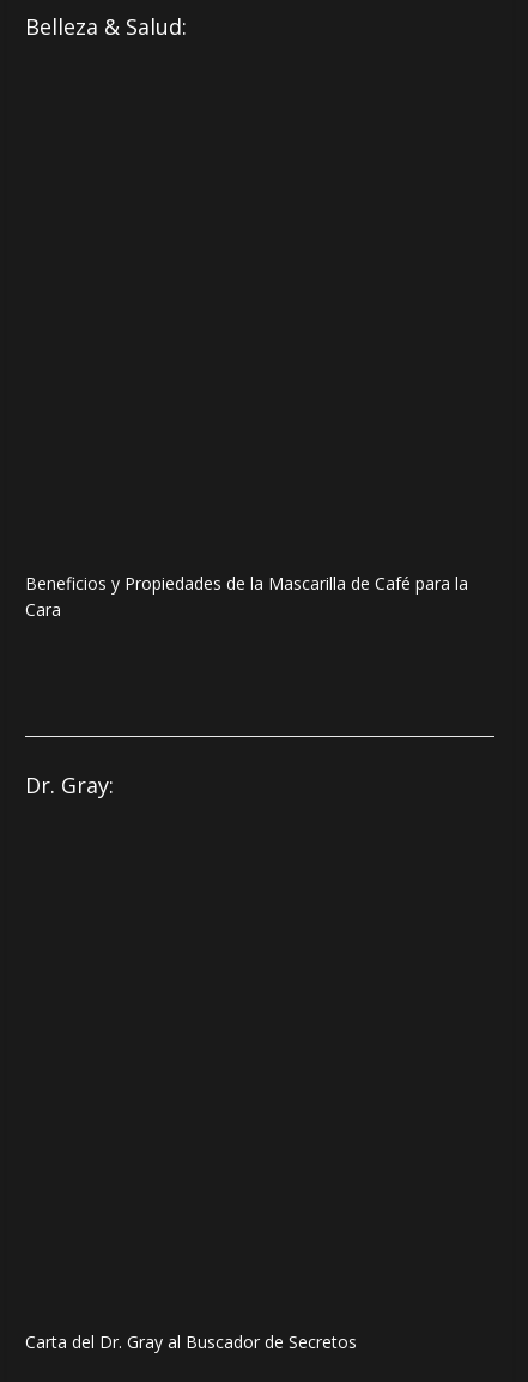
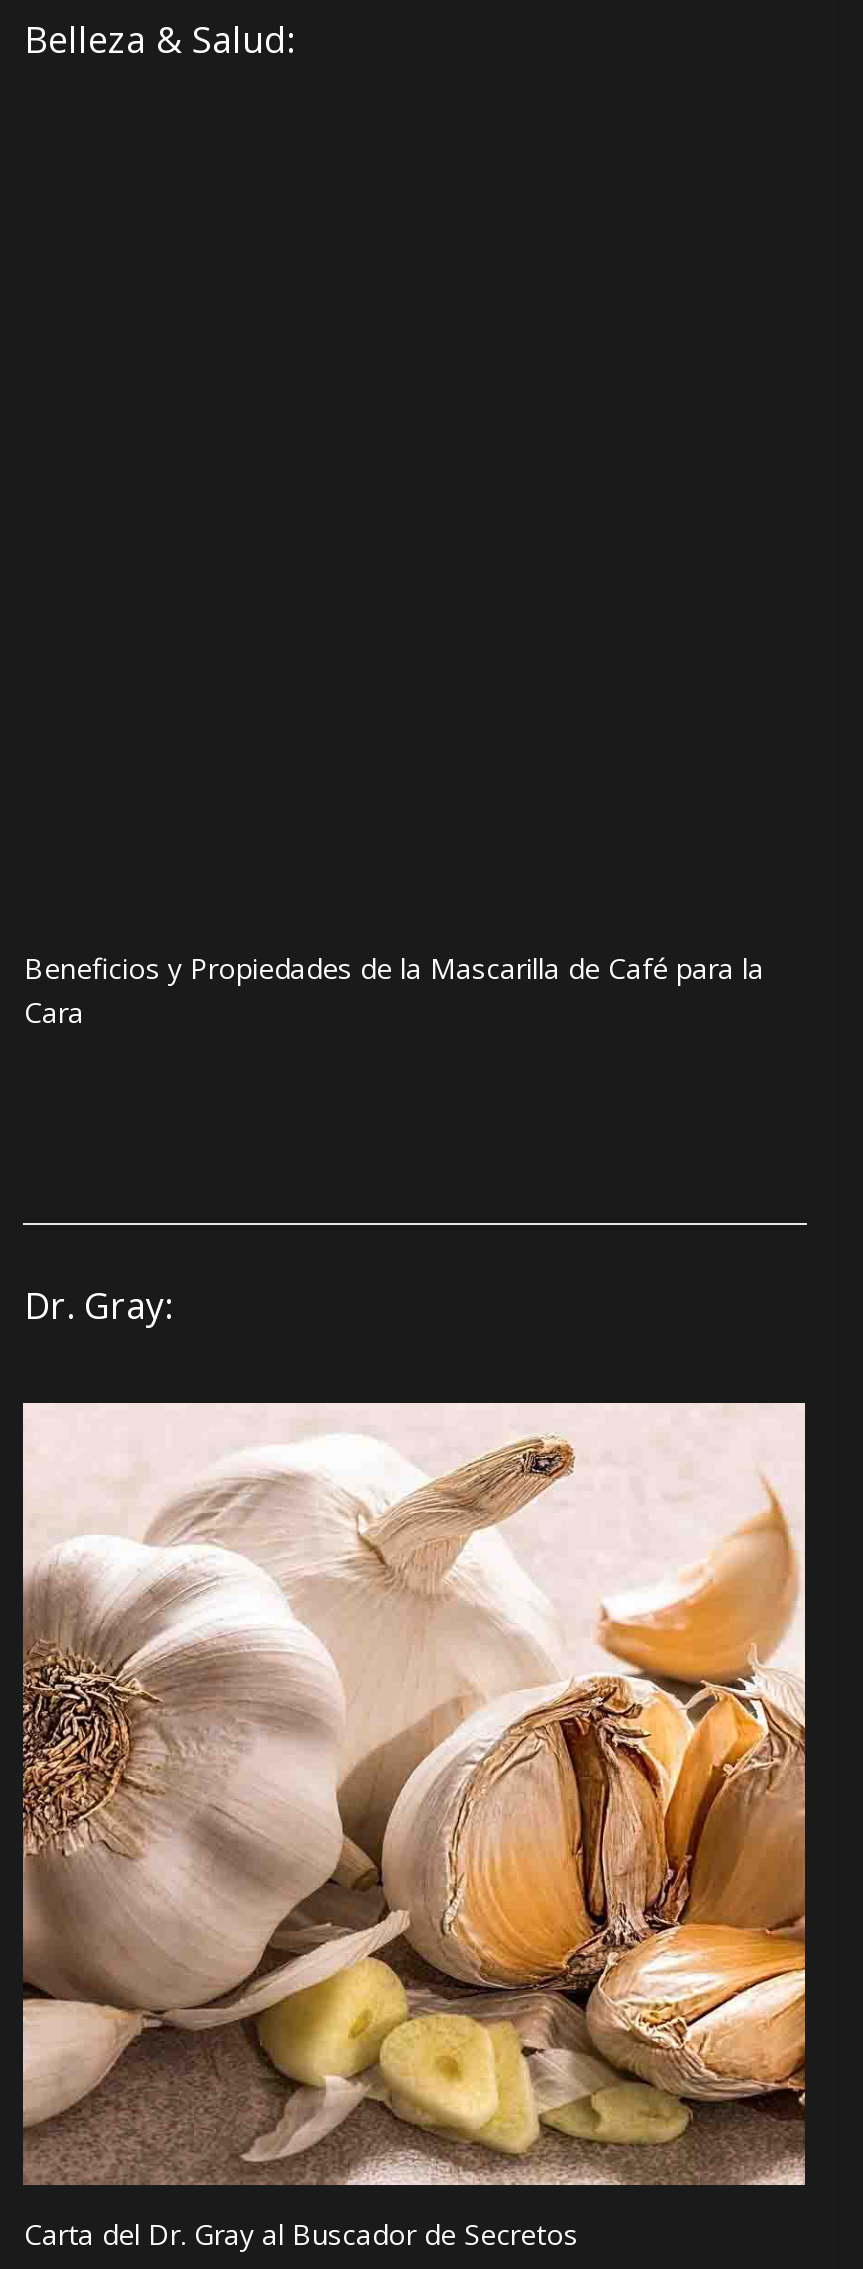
none -> [21,1401,807,2187] [image]

